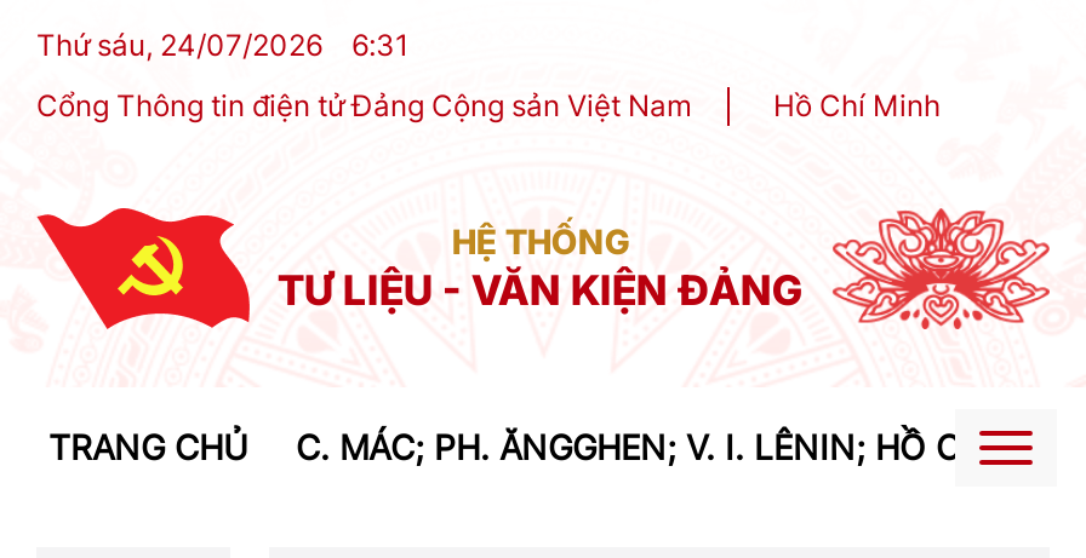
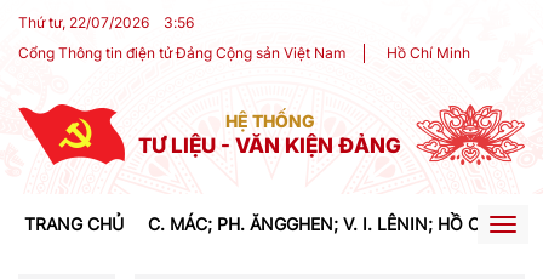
[36,27,322,63] Thứ sáu, 24/07/2026 -> [18,13,149,32] Thứ tư, 22/07/2026
[351,27,410,63] 6:31 -> [164,13,194,32] 3:56

